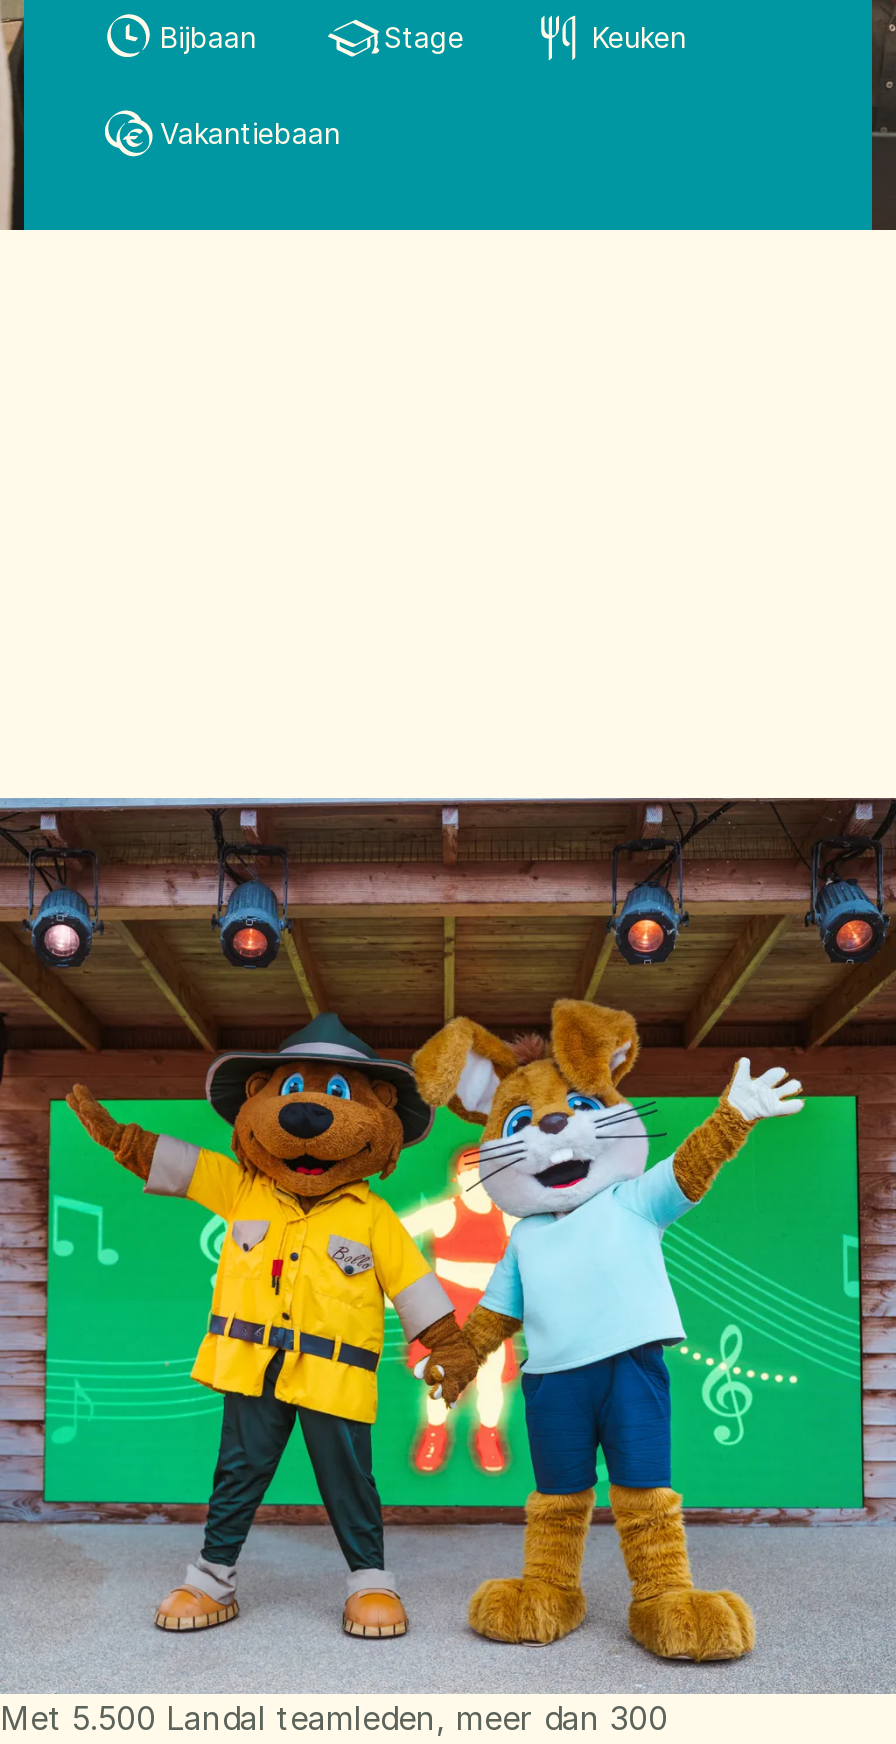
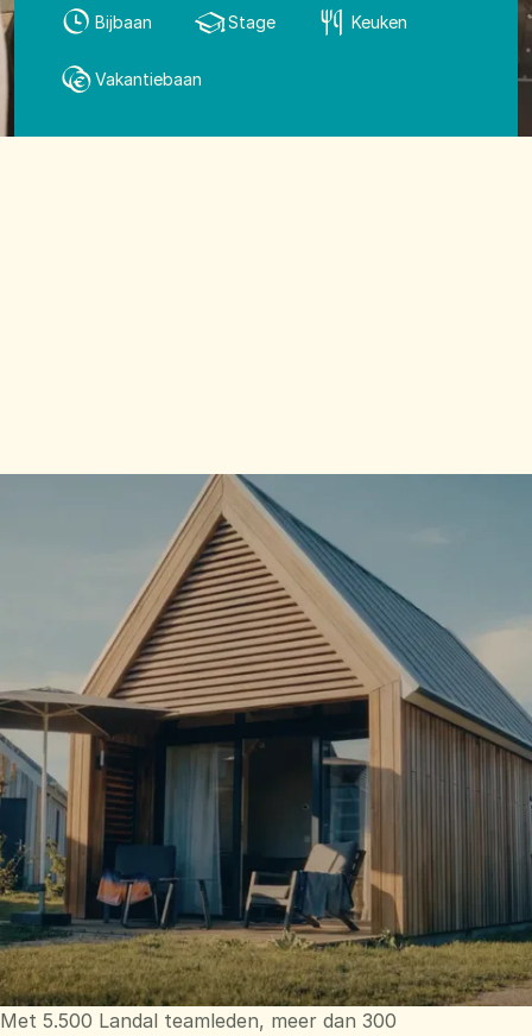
[6,798,890,1694] [image] -> [4,473,528,1007] [image]

